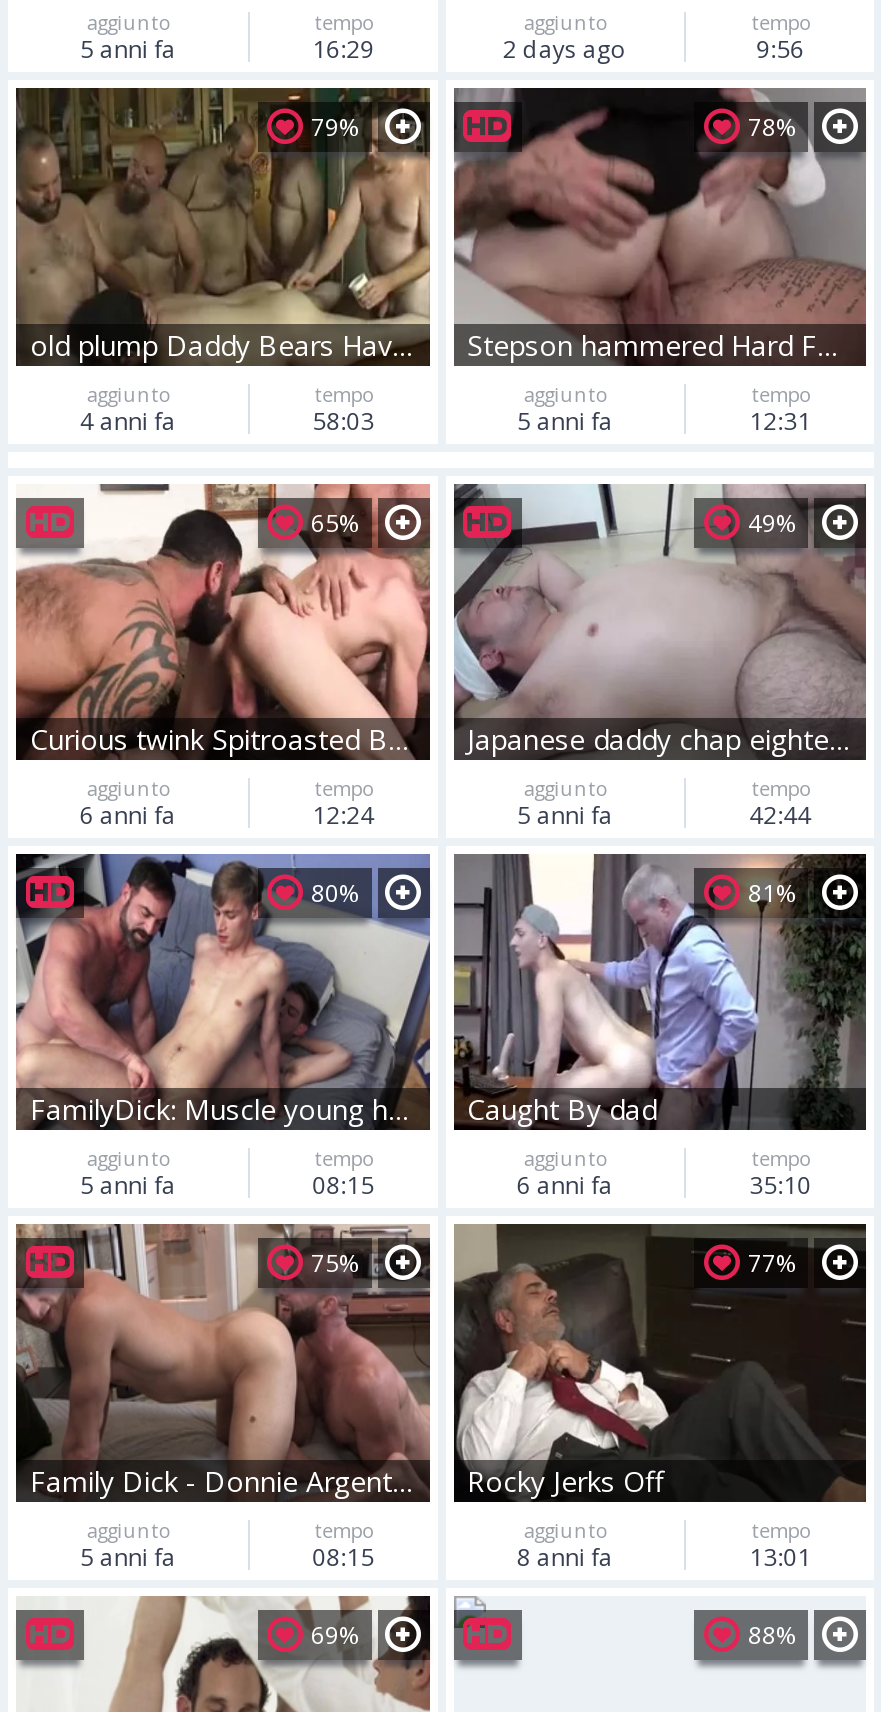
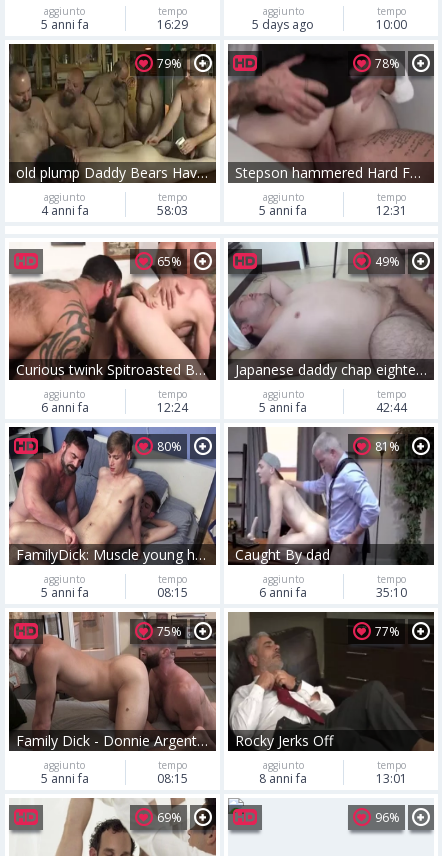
[503,32,627,66] 2 days ago -> [252,16,314,33] 5 days ago
[756,32,804,66] 9:56 -> [376,16,407,33] 10:00
[748,1617,798,1651] 88% -> [375,808,400,825] 96%

